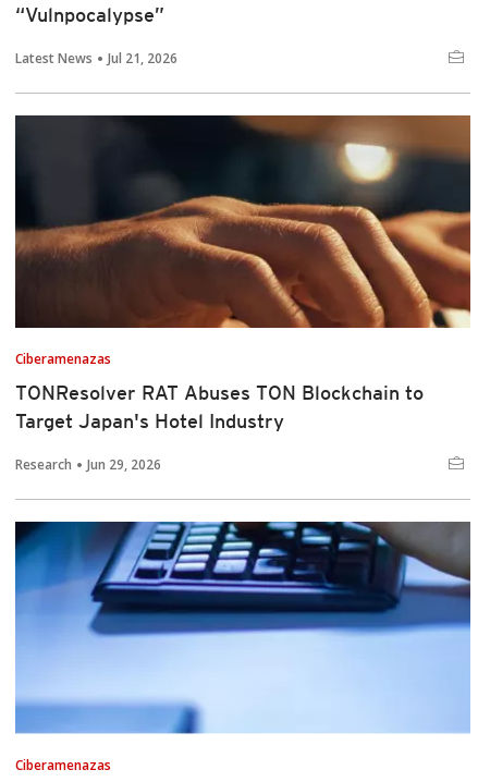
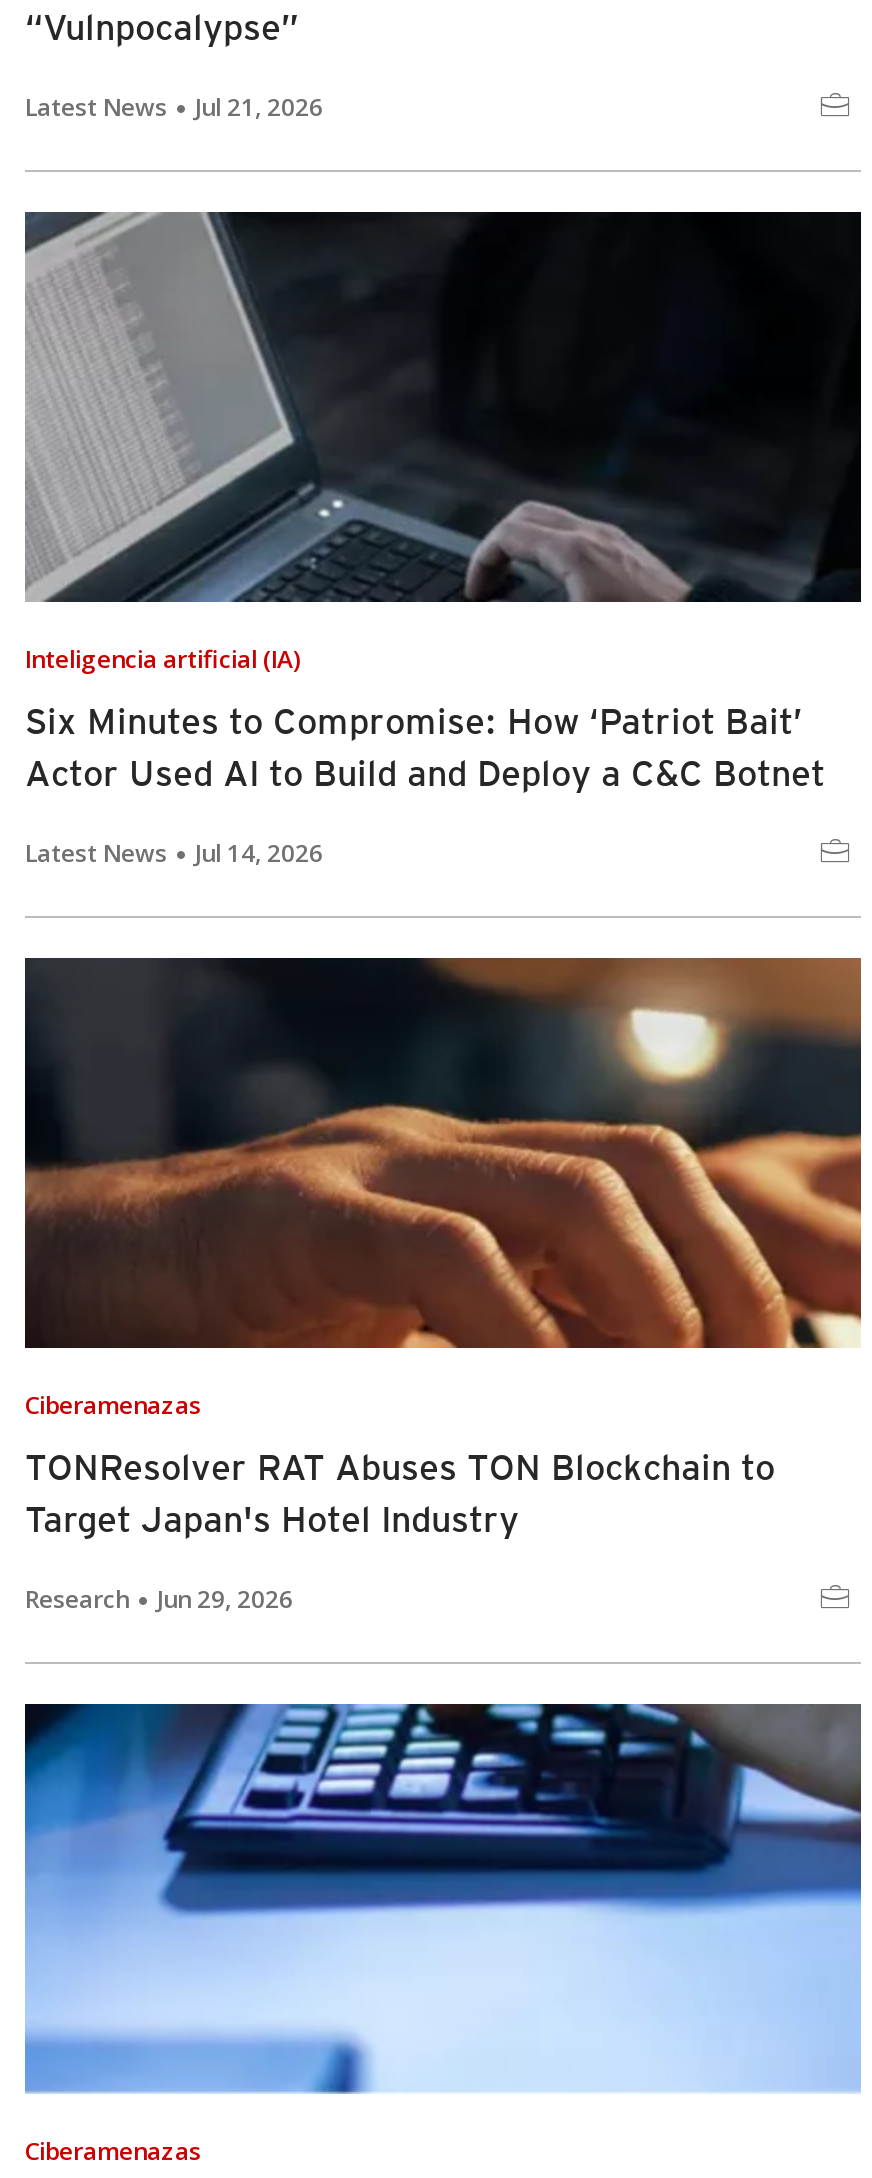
none -> [25,210,863,871] [image] | Inteligencia artificial (IA) | Six Minutes to Compromise: How ‘Patriot Bait’ | Actor Used AI to Build and Deploy a C&C Botnet | Latest News | Jul 14, 2026

